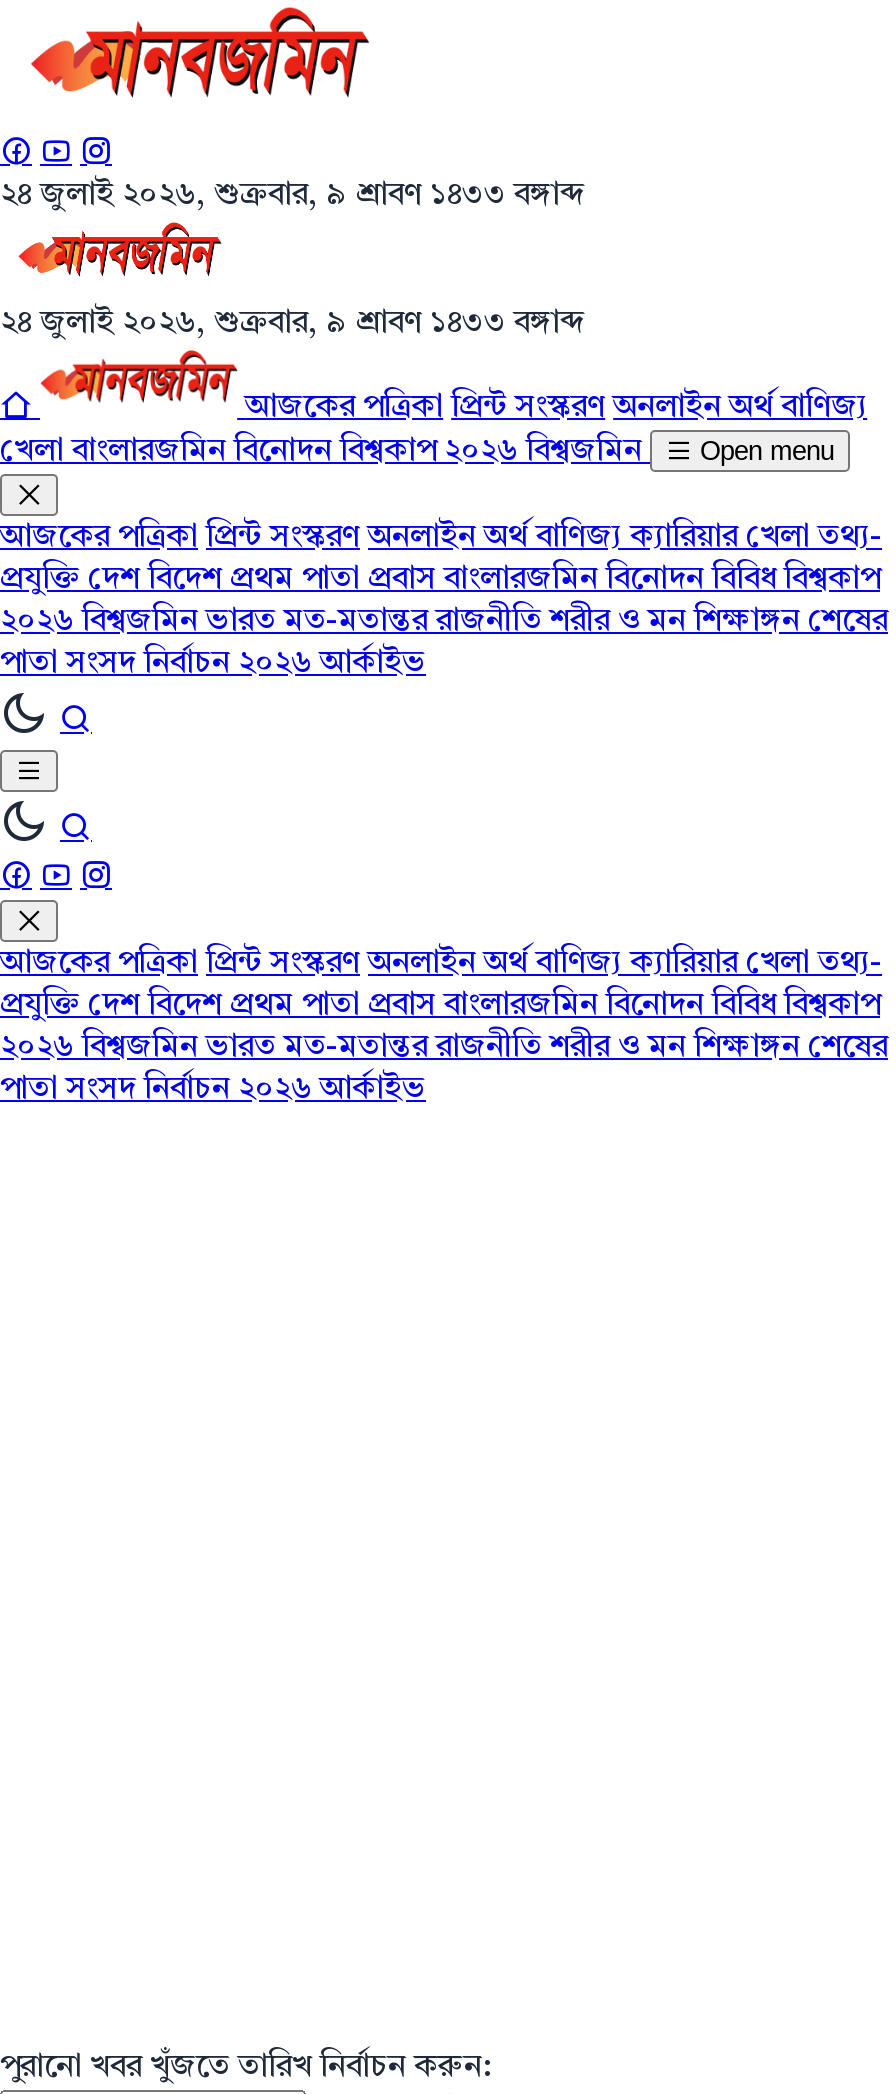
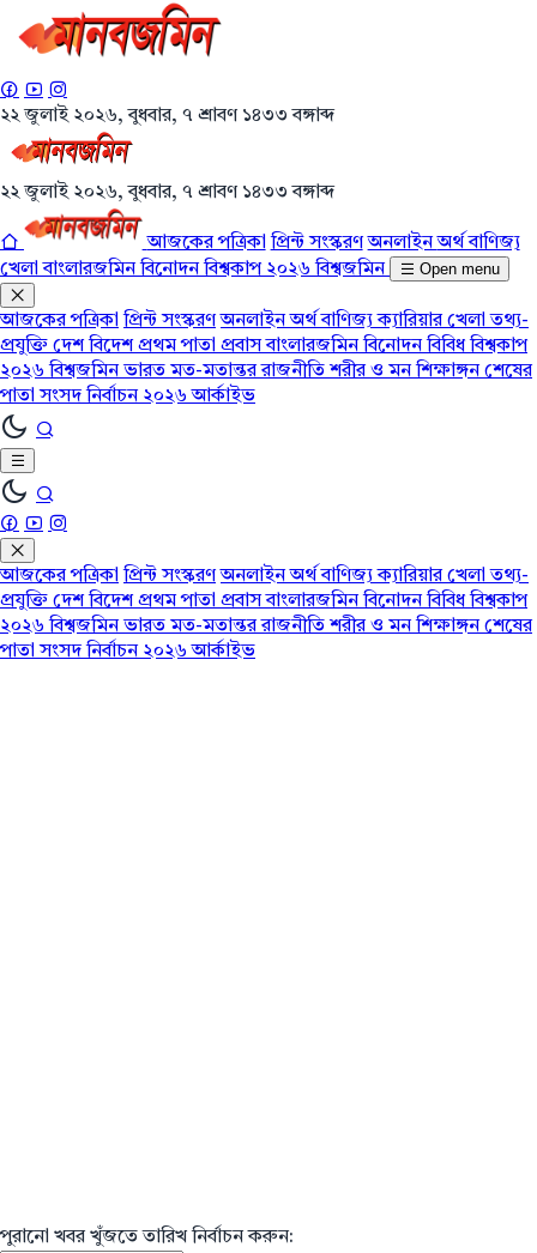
[0,180,584,212] ২৪ জুলাই ২০২৬, শুক্রবার, ৯ শ্রাবণ ১৪৩৩ বঙ্গাব্দ -> [0,107,334,126] ২২ জুলাই ২০২৬, বুধবার, ৭ শ্রাবণ ১৪৩৩ বঙ্গাব্দ
[0,308,584,340] ২৪ জুলাই ২০২৬, শুক্রবার, ৯ শ্রাবণ ১৪৩৩ বঙ্গাব্দ -> [0,183,334,202] ২২ জুলাই ২০২৬, বুধবার, ৭ শ্রাবণ ১৪৩৩ বঙ্গাব্দ

